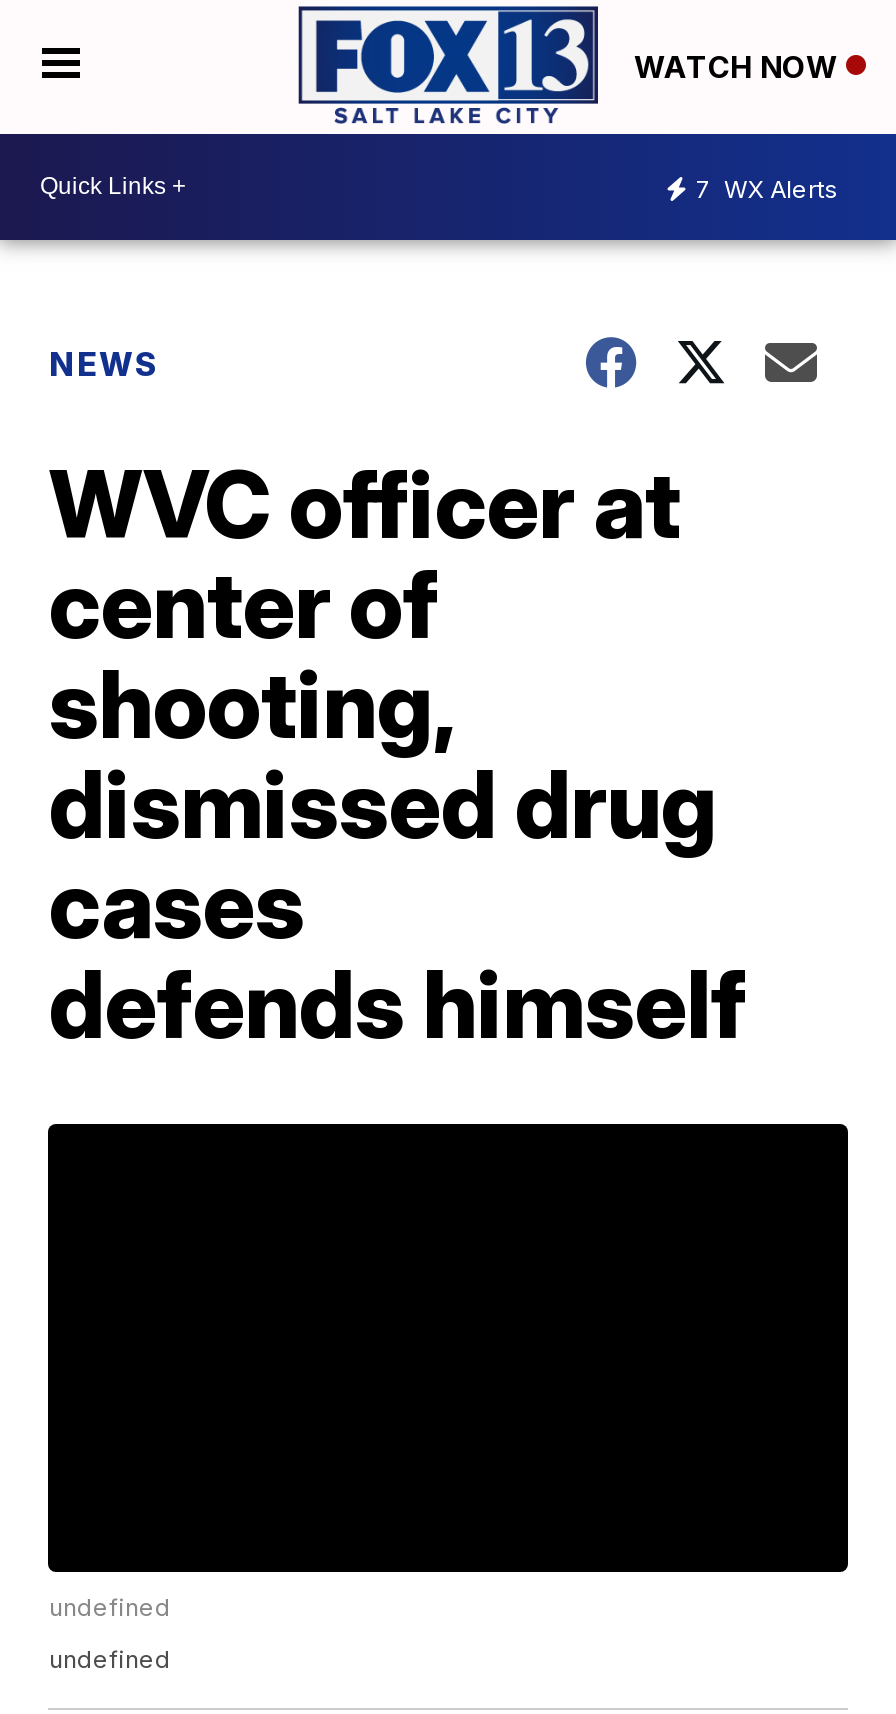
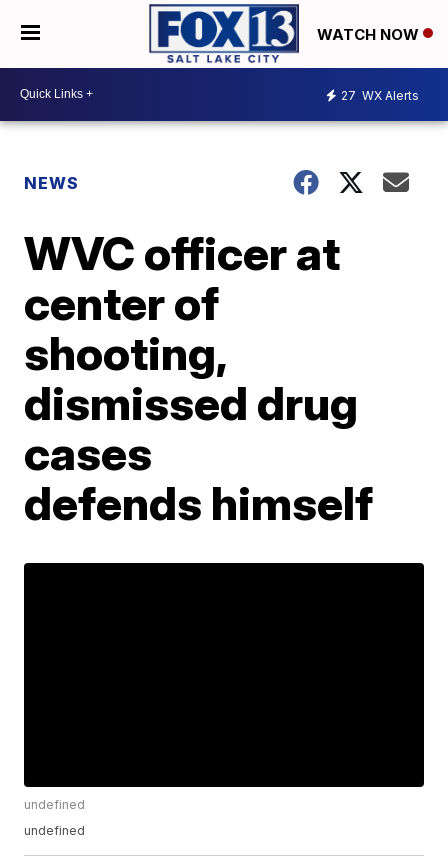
[696,174,838,204] 7 WX Alerts -> [341,88,419,103] 27 WX Alerts

